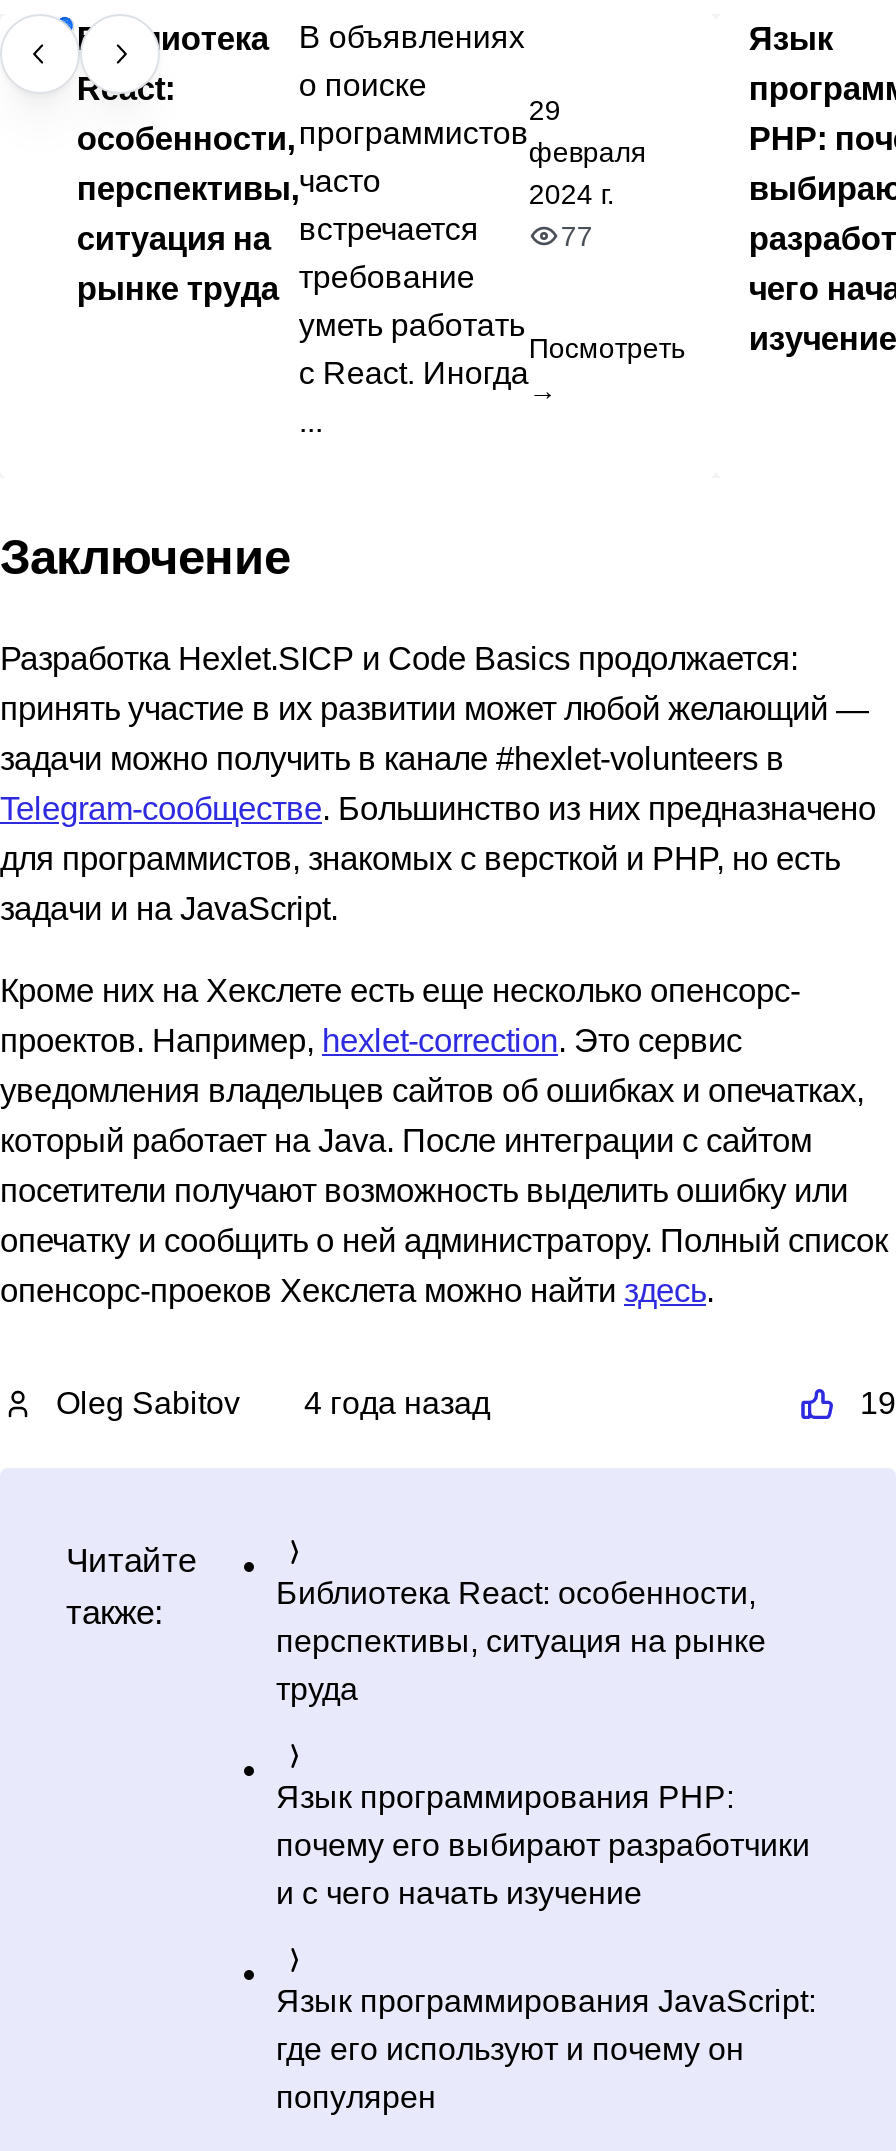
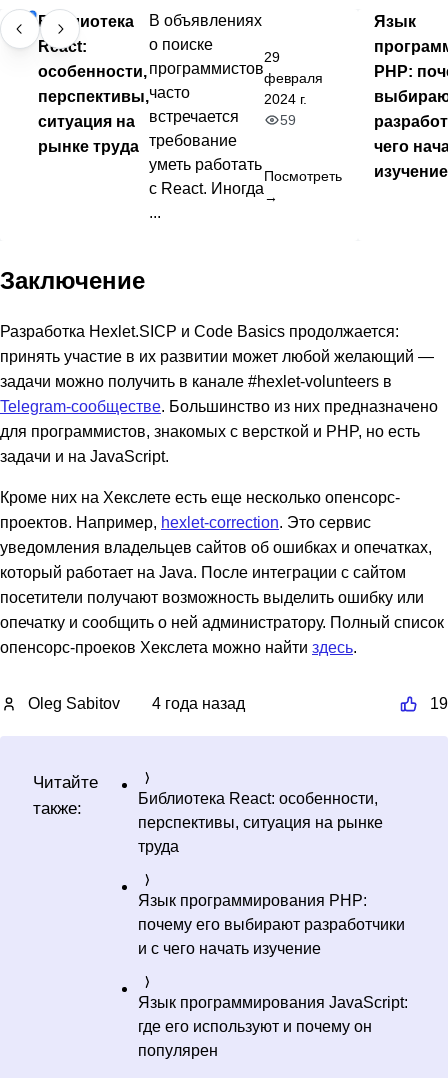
[561,220,593,252] 77 -> [280,112,296,128] 59

